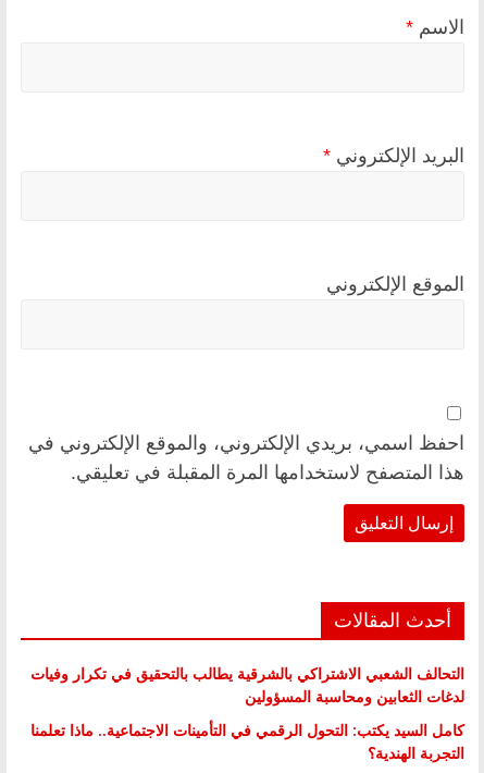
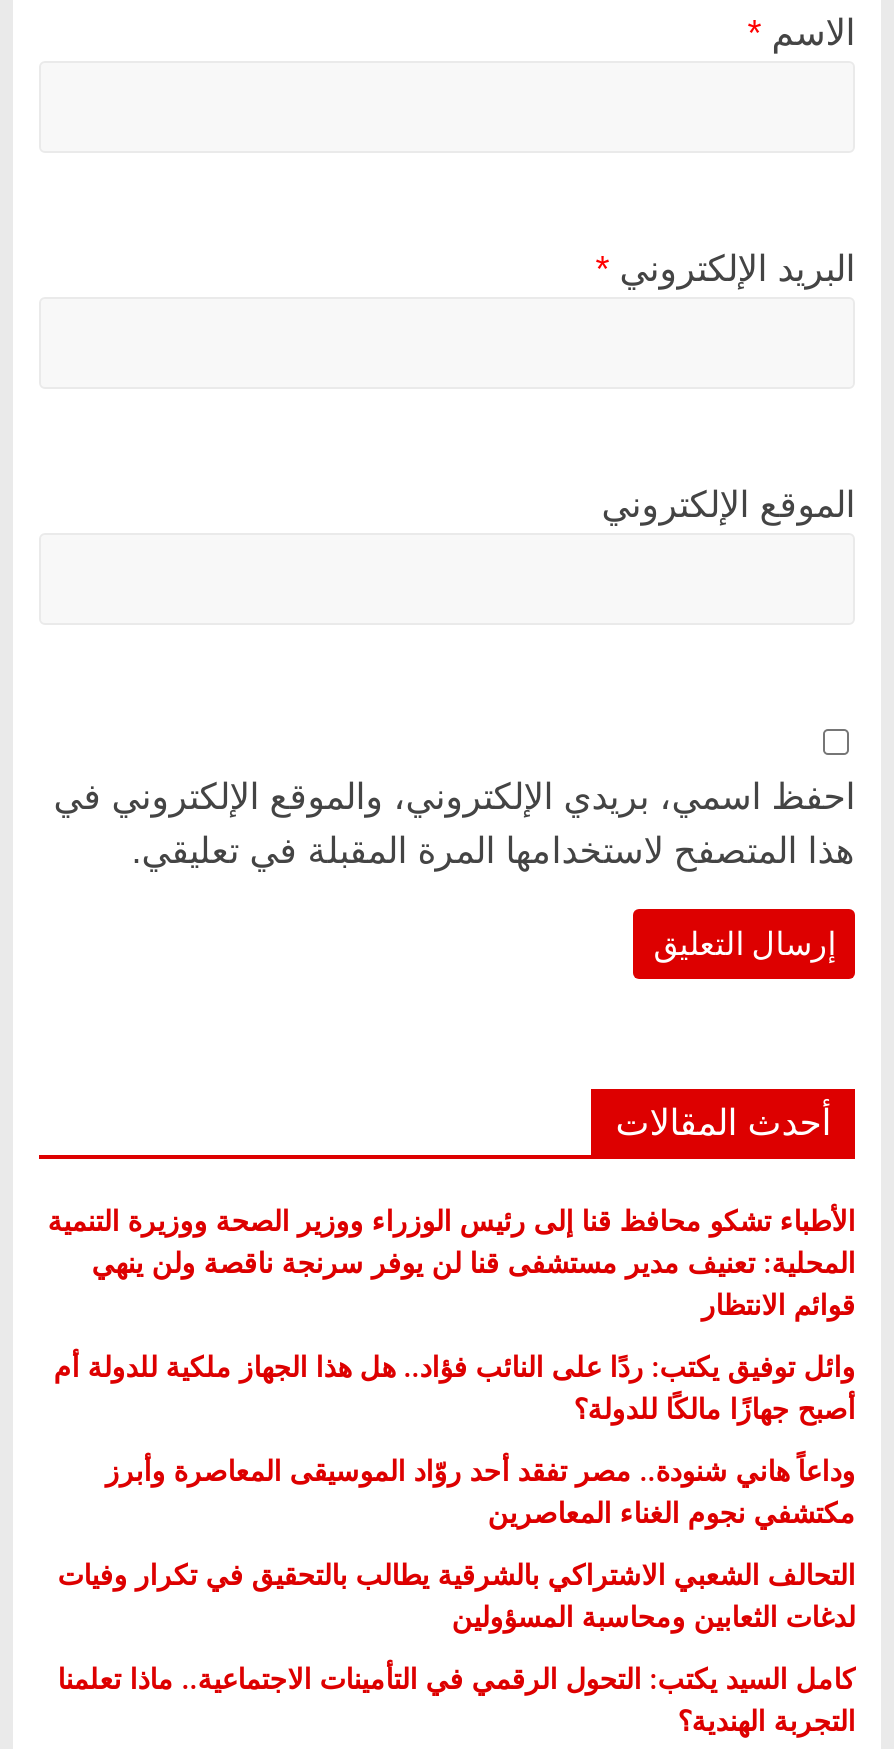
none -> [47,1201,855,1531] الأطباء تشكو محافظ قنا إلى رئيس الوزراء ووزير الصحة ووزيرة التنمية | المحلية: تعنيف مدير مستشفى قنا لن يوفر سرنجة ناقصة ولن ينهي | قوائم الانتظار | وائل توفيق يكتب: ردًا على النائب فؤاد.. هل هذا الجهاز ملكية للدولة أم | أصبح جهازًا مالكًا للدولة؟ | وداعاً هاني شنودة.. مصر تفقد أحد روّاد الموسيقى المعاصرة وأبرز | مكتشفي نجوم الغناء المعاصرين

